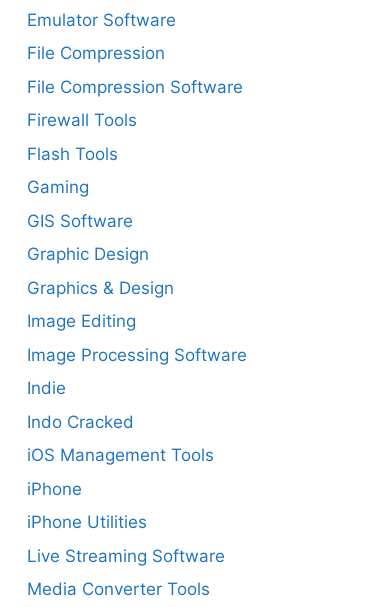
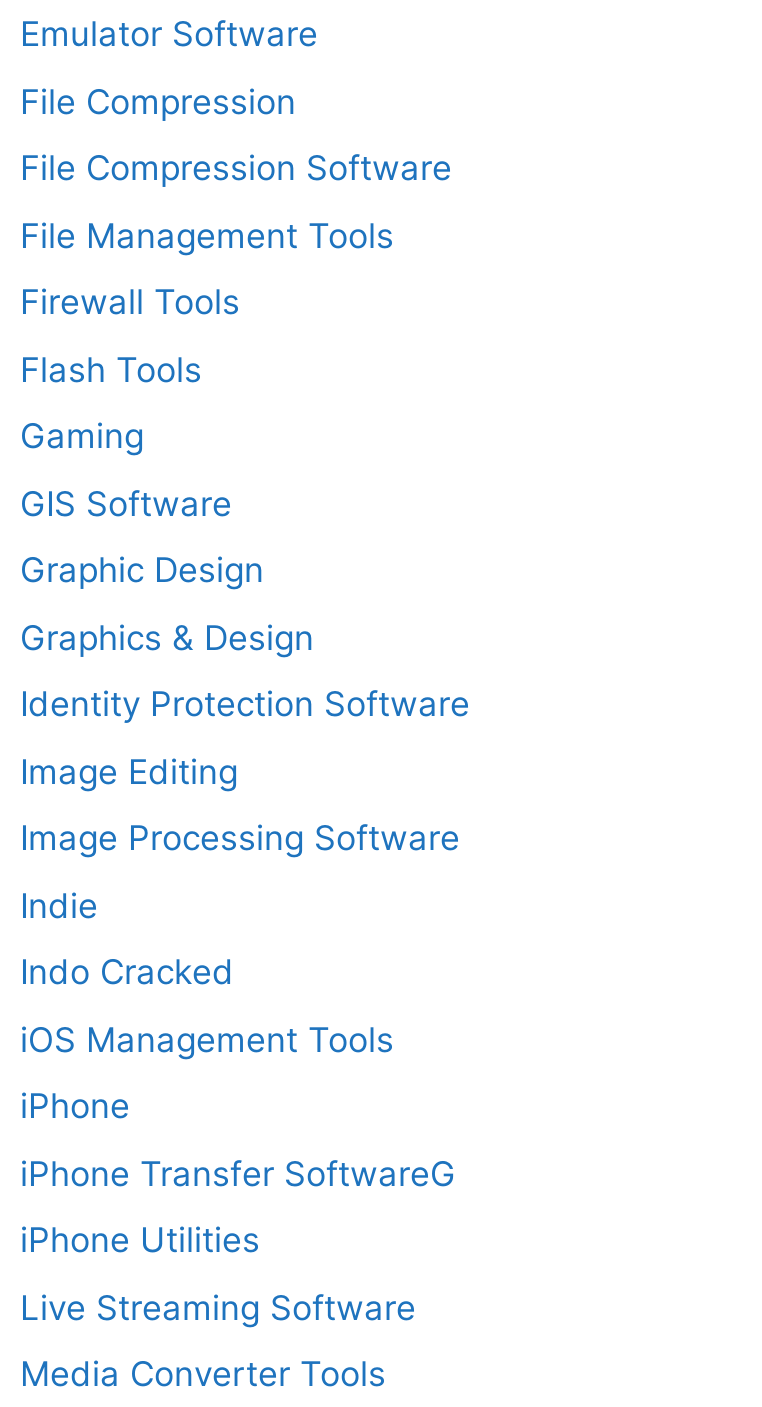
none -> [20,215,394,255] File Management Tools
none -> [20,684,470,724] Identity Protection Software
none -> [20,1153,456,1193] iPhone Transfer SoftwareG

